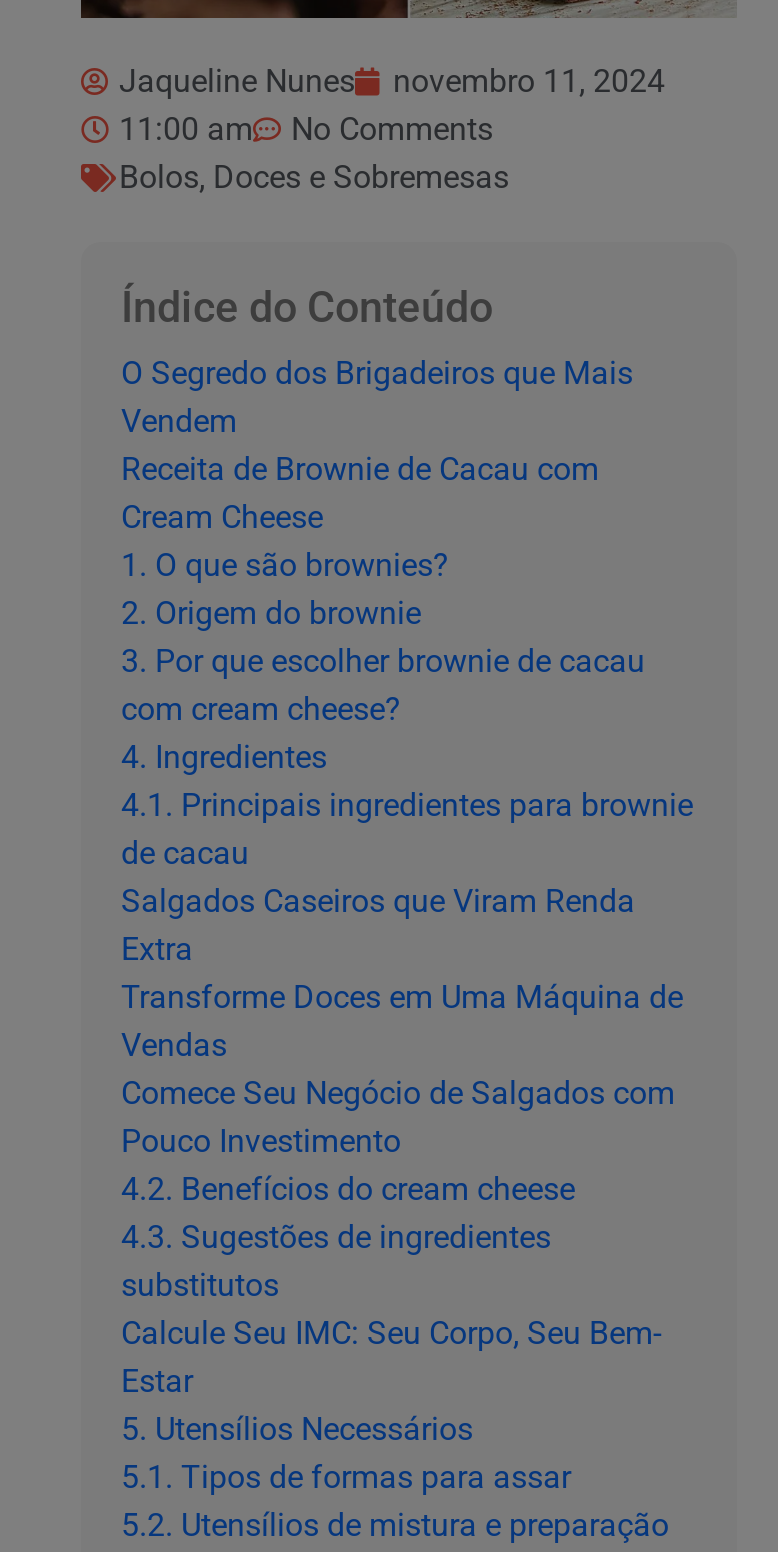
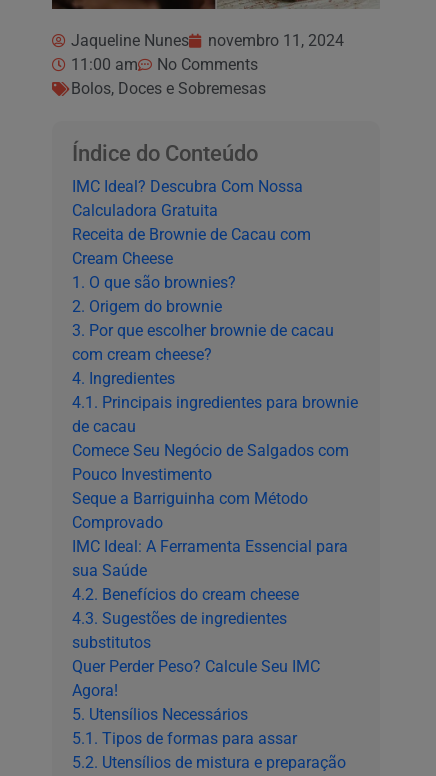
[121,355,633,441] O Segredo dos Brigadeiros que Mais | Vendem -> [72,177,303,220] IMC Ideal? Descubra Com Nossa | Calculadora Gratuita
[121,883,683,1065] Salgados Caseiros que Viram Renda | Extra | Transforme Doces em Uma Máquina de | Vendas -> none
moved [121,1075,675,1161] -> [72,441,349,484]: Comece Seu Negócio de Salgados com | Pouco Investimento
none -> [72,489,348,580] Seque a Barriguinha com Método | Comprovado | IMC Ideal: A Ferramenta Essencial para | sua Saúde
[121,1315,661,1401] Calcule Seu IMC: Seu Corpo, Seu Bem- | Estar -> [72,657,320,700] Quer Perder Peso? Calcule Seu IMC | Agora!

